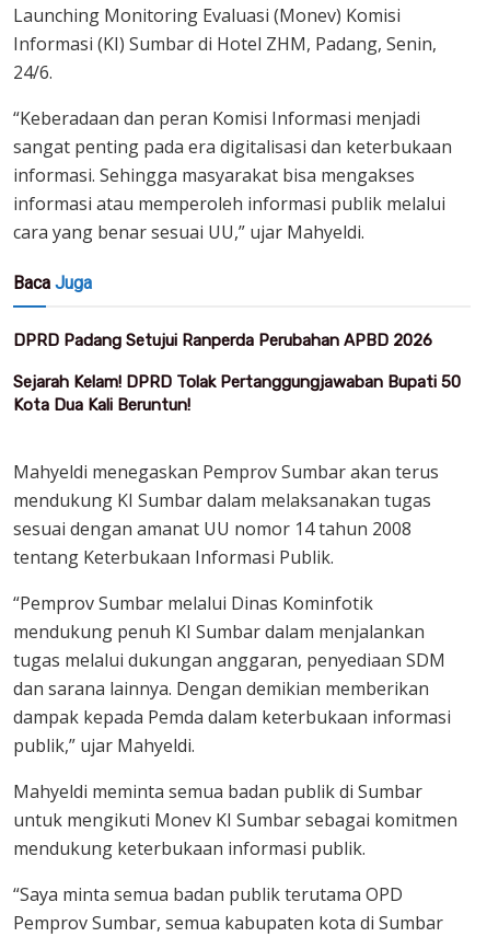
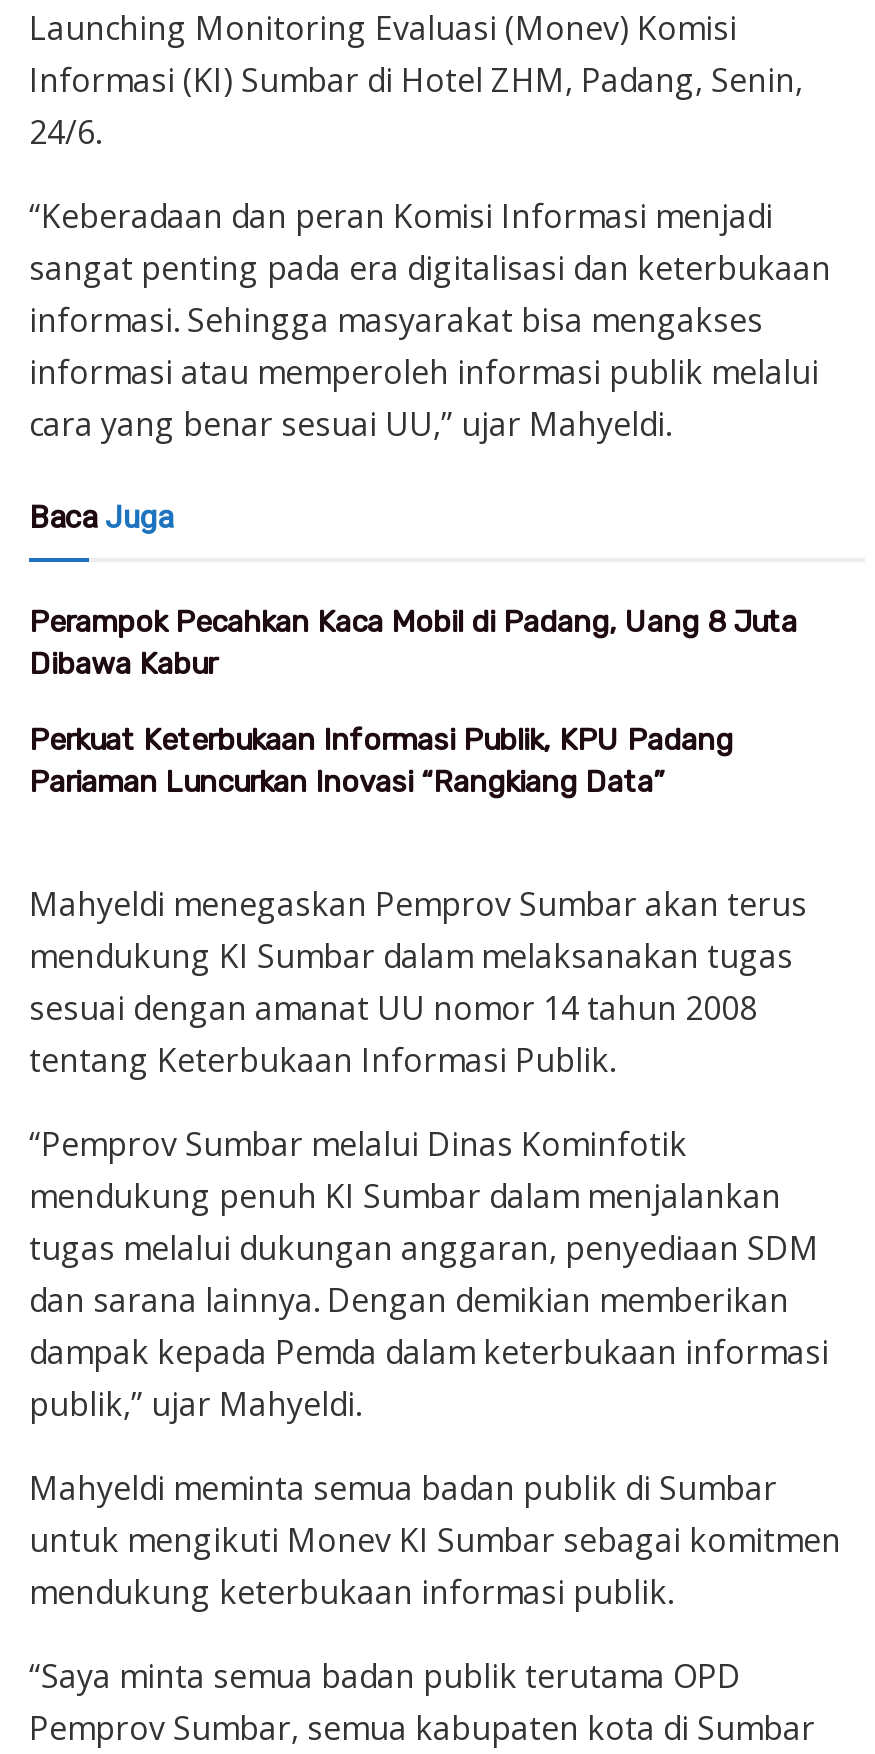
[13,330,432,350] DPRD Padang Setujui Ranperda Perubahan APBD 2026 -> [29,604,797,682] Perampok Pecahkan Kaca Mobil di Padang, Uang 8 Juta | Dibawa Kabur
[13,372,461,415] Sejarah Kelam! DPRD Tolak Pertanggungjawaban Bupati 50 | Kota Dua Kali Beruntun! -> [29,722,733,800] Perkuat Keterbukaan Informasi Publik, KPU Padang | Pariaman Luncurkan Inovasi “Rangkiang Data”

